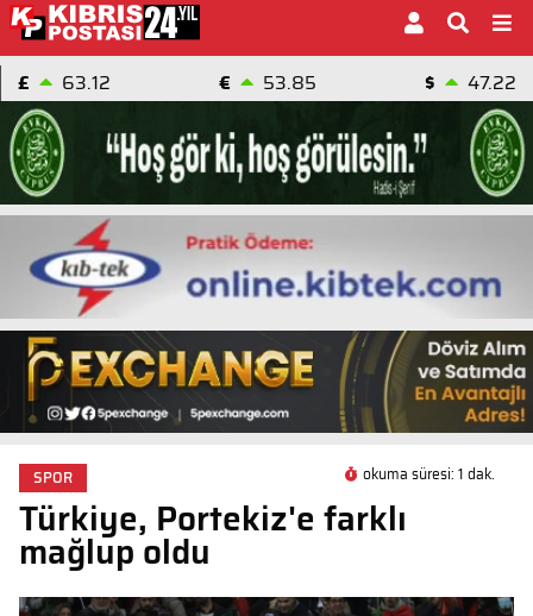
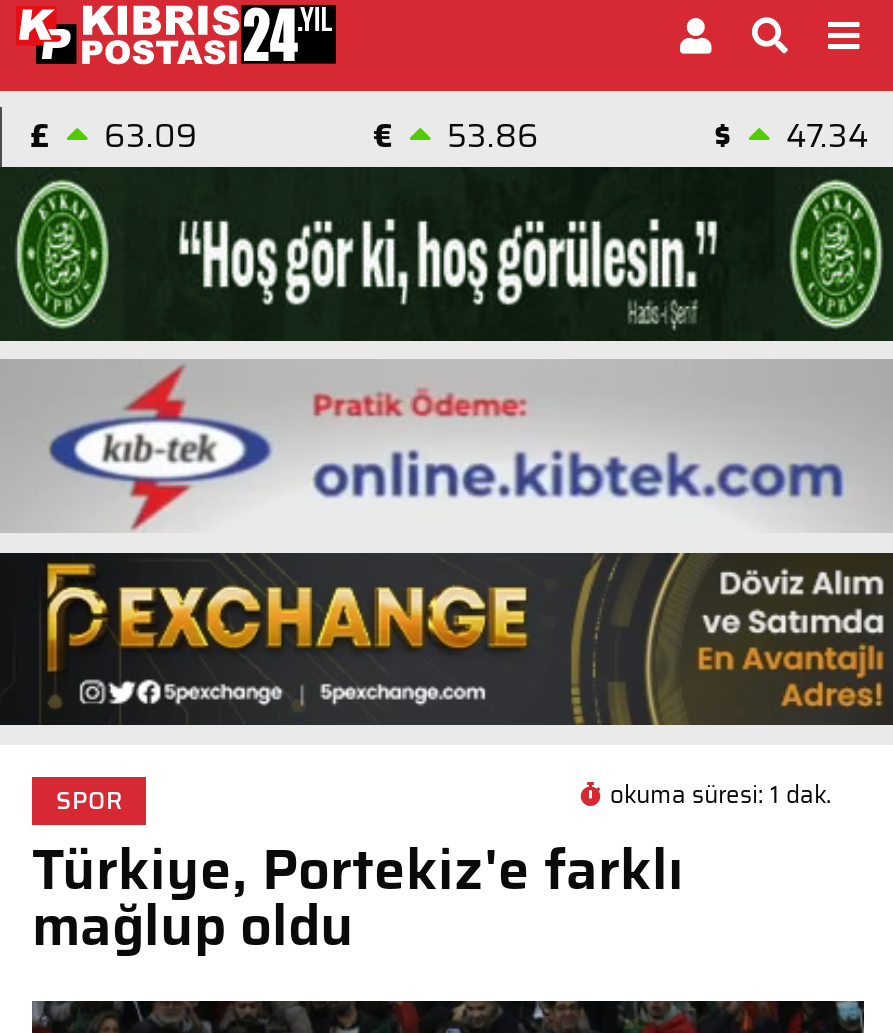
[62,68,111,98] 63.12 -> [104,112,198,162] 63.09
[263,68,316,98] 53.85 -> [447,112,539,162] 53.86
[468,68,516,98] 47.22 -> [786,112,868,162] 47.34

